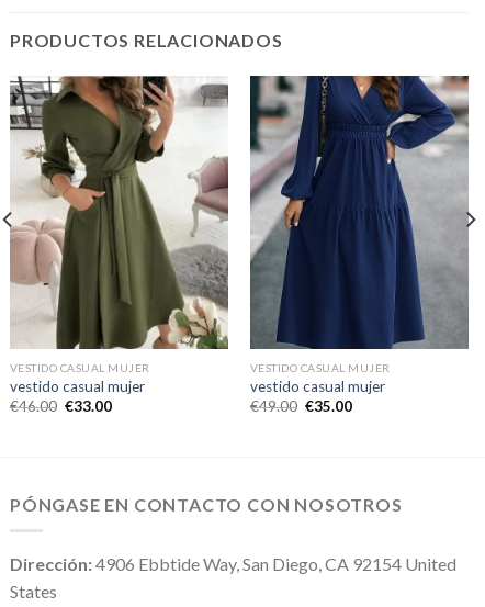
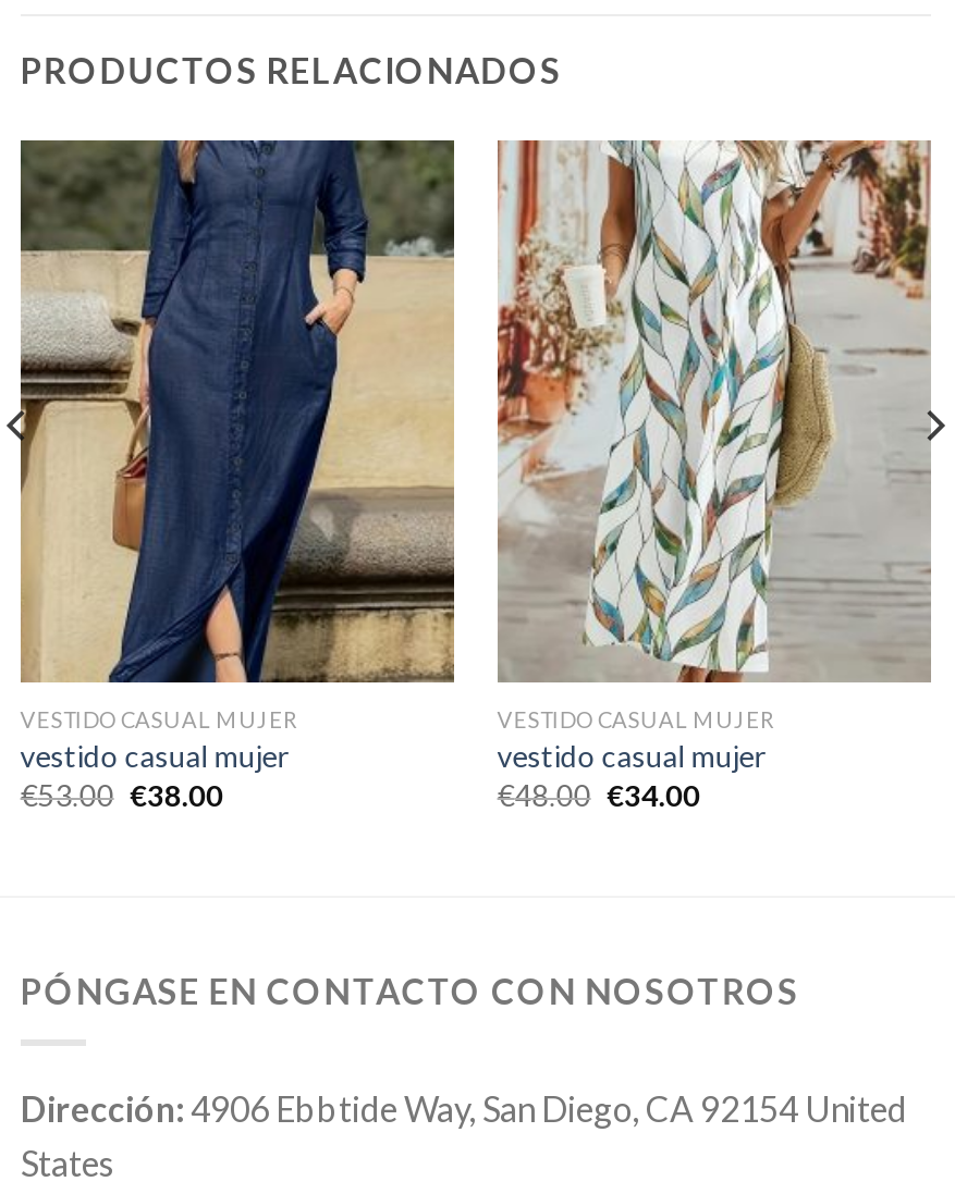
[10,75,228,350] [image] -> [19,138,456,685] [image]
[249,75,469,350] [image] -> [495,138,931,685] [image]
[10,398,112,415] €46.00 €33.00 -> [20,779,223,814] €53.00 €38.00
[250,398,352,415] €49.00 €35.00 -> [497,779,700,814] €48.00 €34.00

